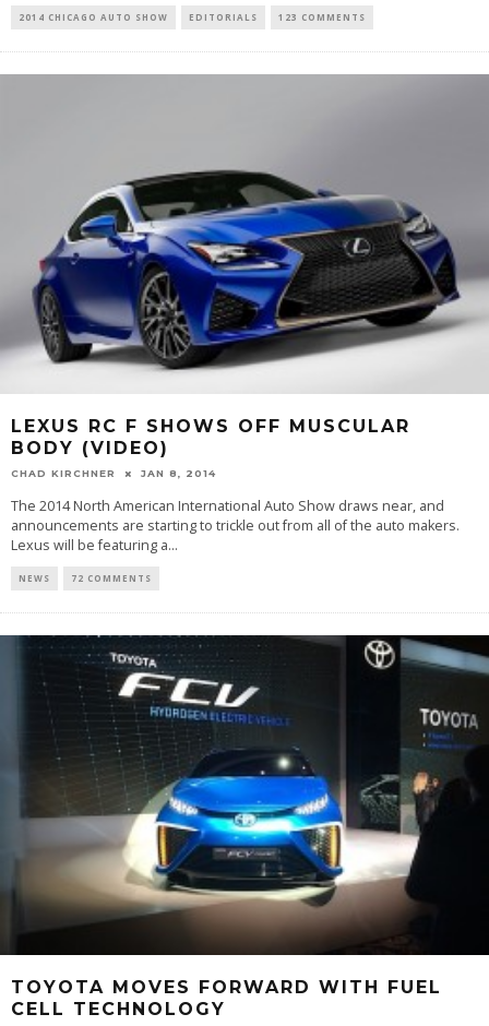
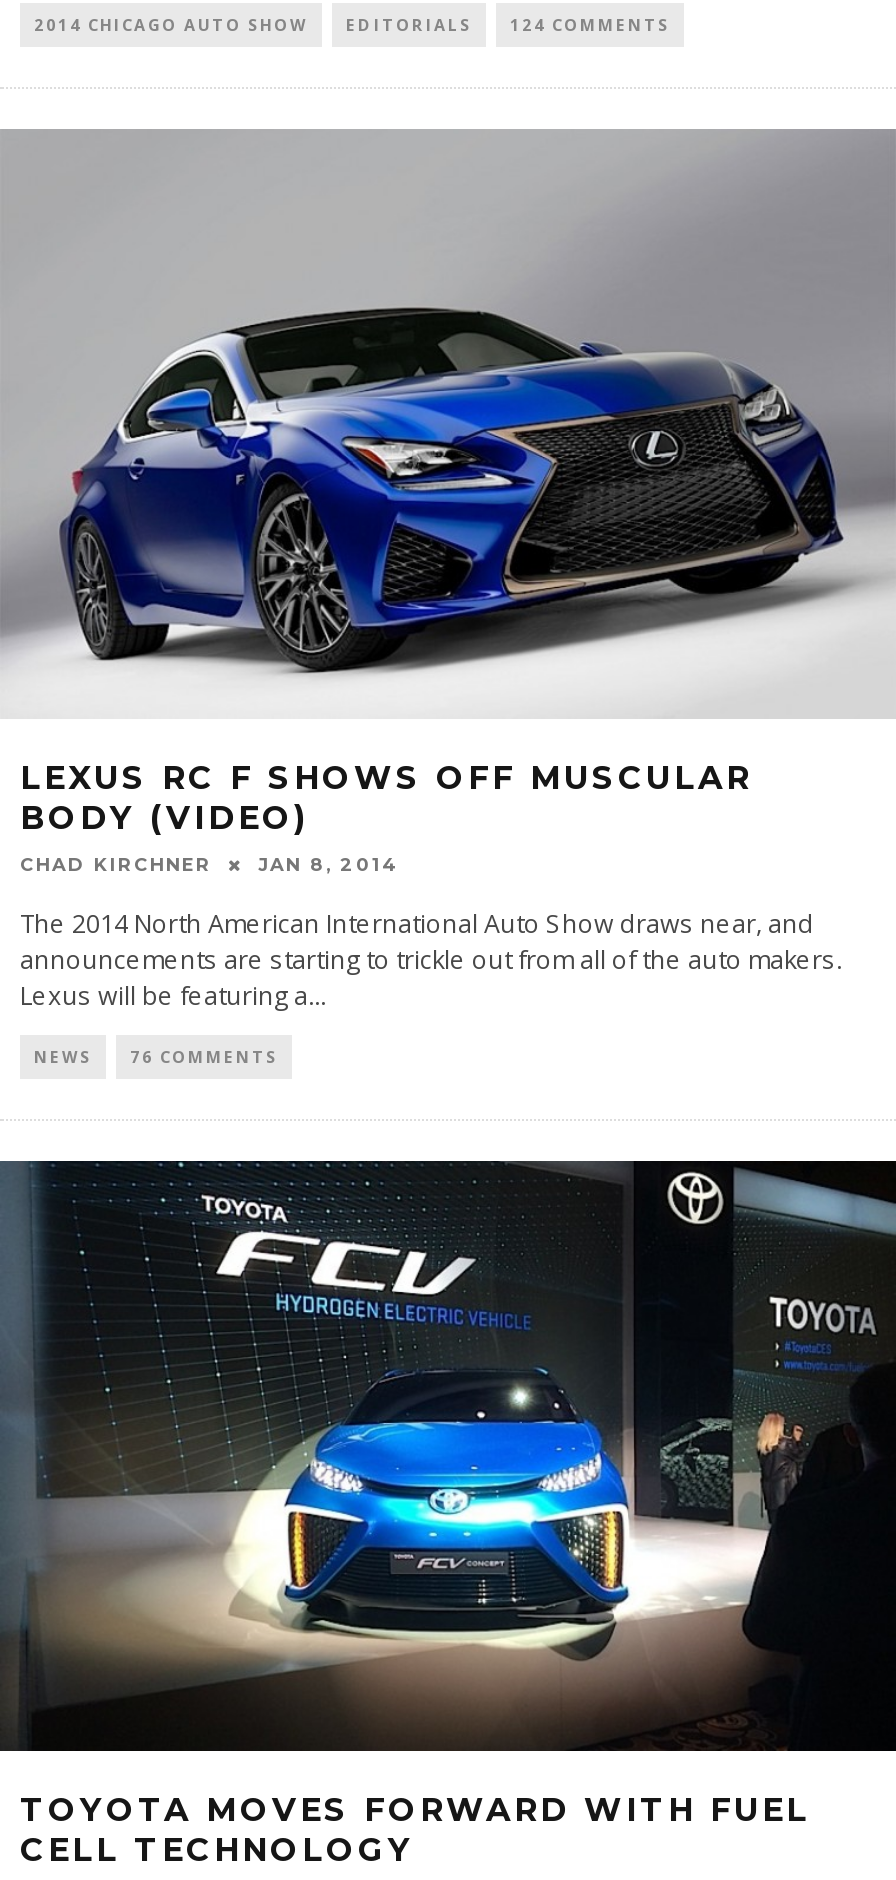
[19,11,366,23] 2014 CHICAGO AUTO SHOW EDITORIALS 123 COMMENTS -> [34,13,670,35] 2014 CHICAGO AUTO SHOW EDITORIALS 124 COMMENTS
[19,572,152,584] NEWS 72 COMMENTS -> [34,1045,278,1067] NEWS 76 COMMENTS

